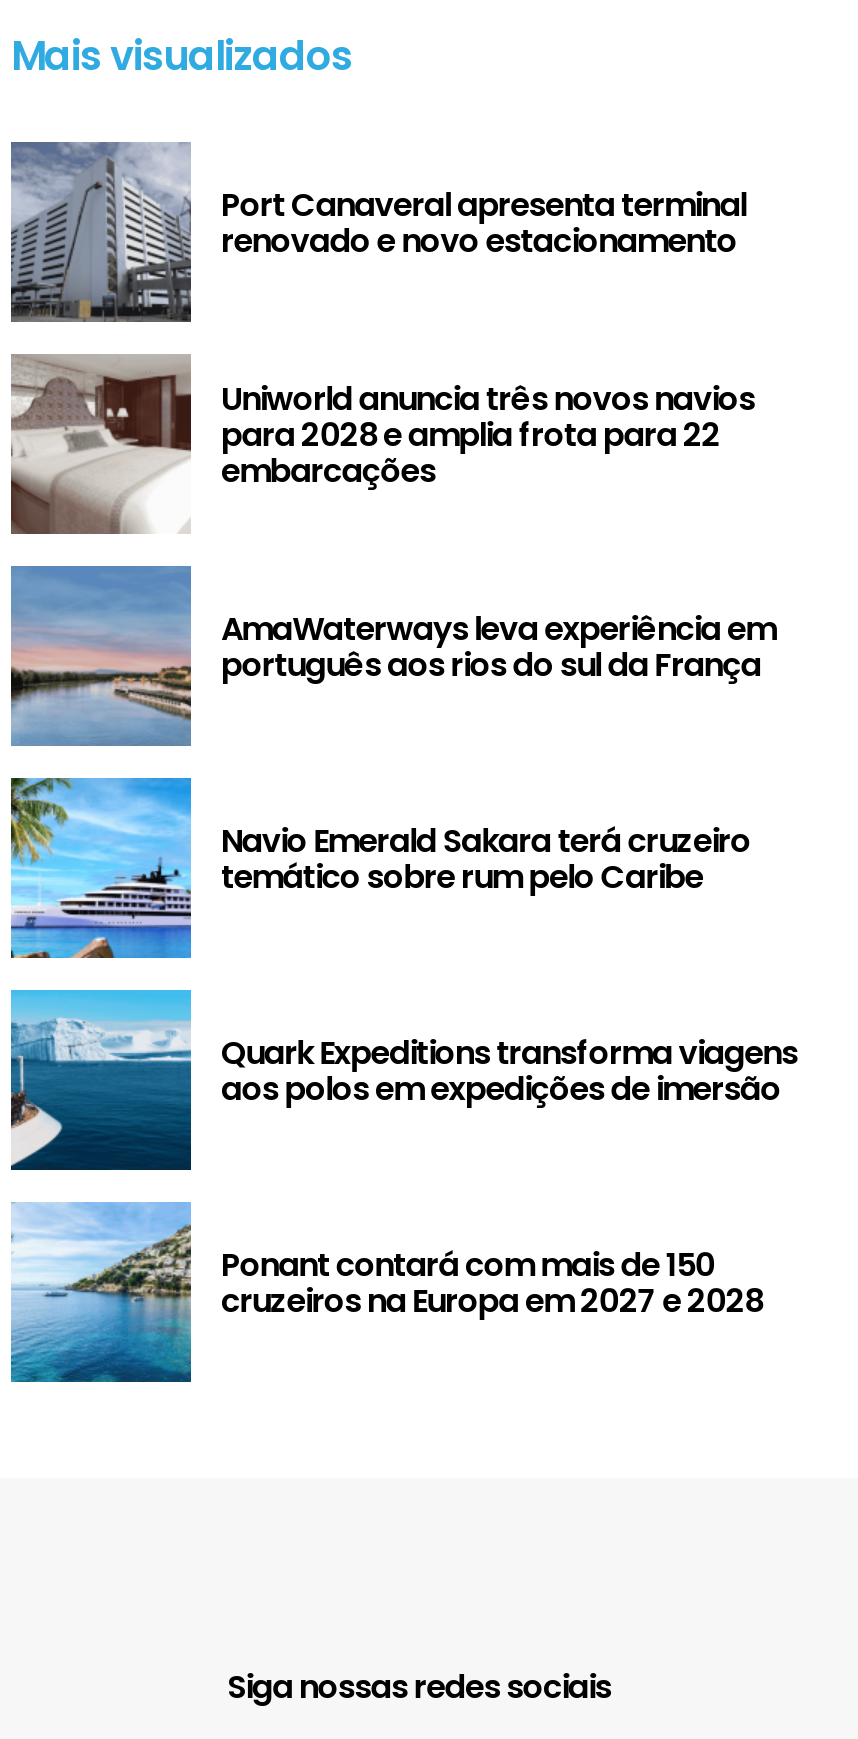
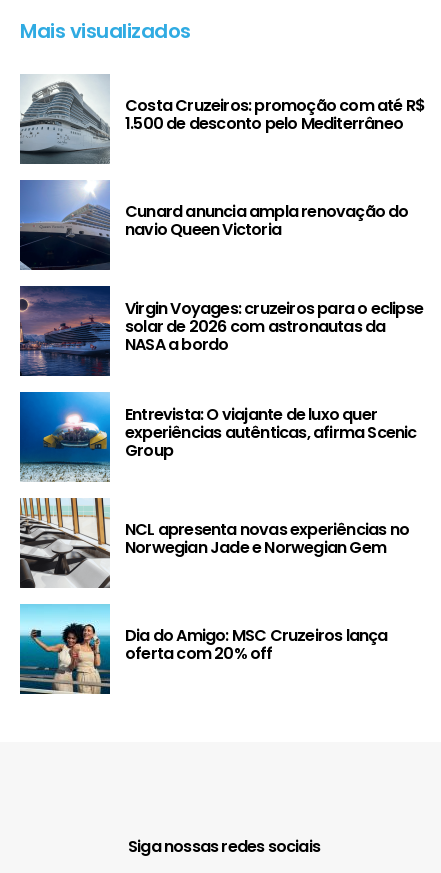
[11,140,746,322] [image] | Port Canaveral apresenta terminal | renovado e novo estacionamento -> [20,75,425,164] [image] | Costa Cruzeiros: promoção com até R$ | 1.500 de desconto pelo Mediterrâneo
[9,352,755,536] [image] | Uniworld anuncia três novos navios | para 2028 e amplia frota para 22 | embarcações -> [19,180,409,271] [image] | Cunard anuncia ampla renovação do | navio Queen Victoria
[9,564,776,748] [image] | AmaWaterways leva experiência em | português aos rios do sul da França -> [19,285,423,377] [image] | Virgin Voyages: cruzeiros para o eclipse | solar de 2026 com astronautas da | NASA a bordo
[9,776,751,960] [image] | Navio Emerald Sakara terá cruzeiro | temático sobre rum pelo Caribe -> [19,391,417,483] [image] | Entrevista: O viajante de luxo quer | experiências autênticas, afirma Scenic | Group
[9,988,797,1172] [image] | Quark Expeditions transforma viagens | aos polos em expedições de imersão -> [19,497,409,589] [image] | NCL apresenta novas experiências no | Norwegian Jade e Norwegian Gem
[9,1204,763,1384] [image] | Ponant contará com mais de 150 | cruzeiros na Europa em 2027 e 2028 -> [19,604,388,695] [image] | Dia do Amigo: MSC Cruzeiros lança | oferta com 20% off

